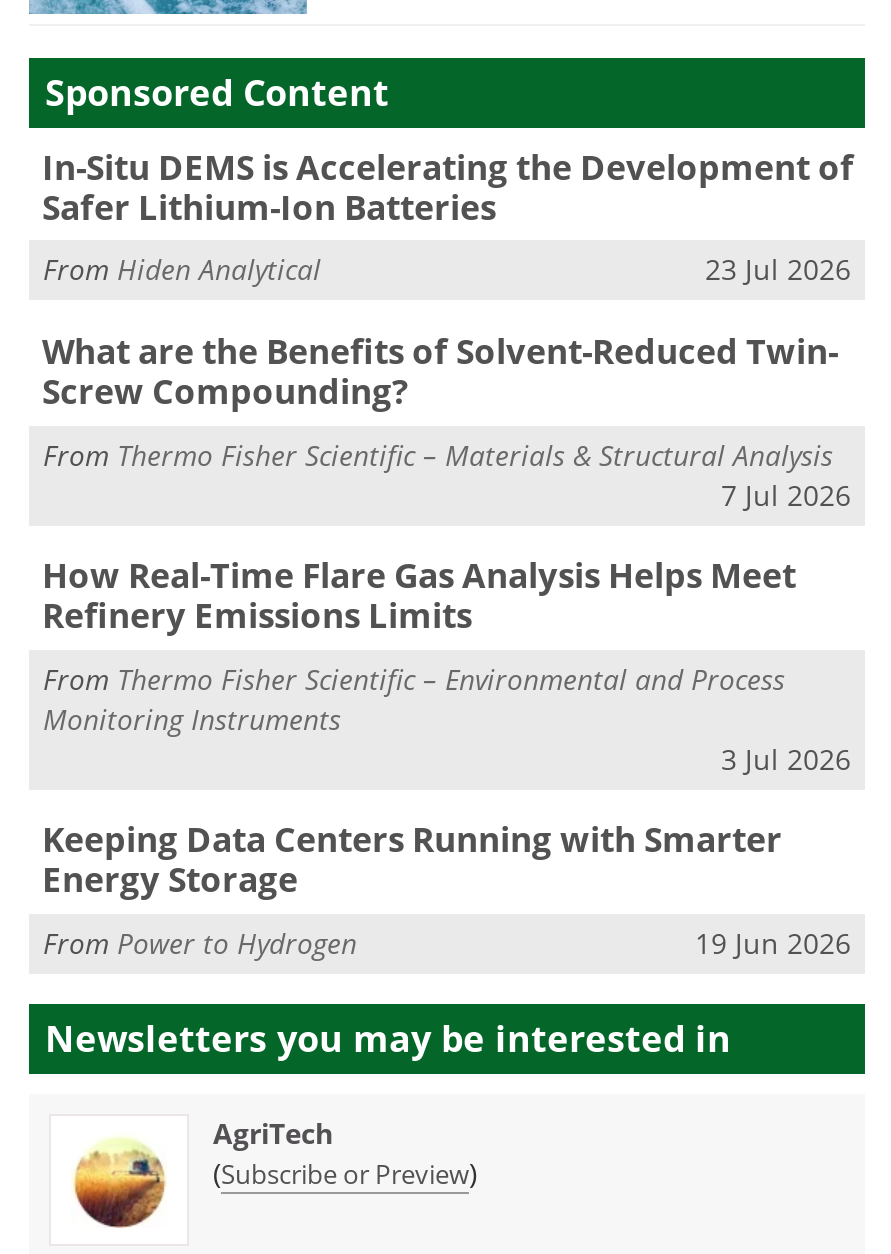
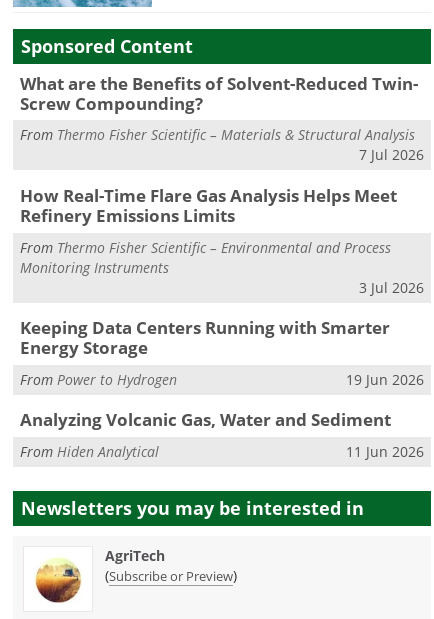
[42,144,854,289] In-Situ DEMS is Accelerating the Development of | Safer Lithium-Ion Batteries | 23 Jul 2026 -> none
moved [43,251,321,289] -> [20,442,159,461]: From Hiden Analytical
moved [42,328,851,961] -> [19,72,424,389]: What are the Benefits of Solvent-Reduced Twin- | Screw Compounding? | From Thermo Fisher Scientific – Materials & Structural Analysis | ... | From Power to Hydrogen | 19 Jun 2026
none -> [19,408,424,461] Analyzing Volcanic Gas, Water and Sediment | 11 Jun 2026

